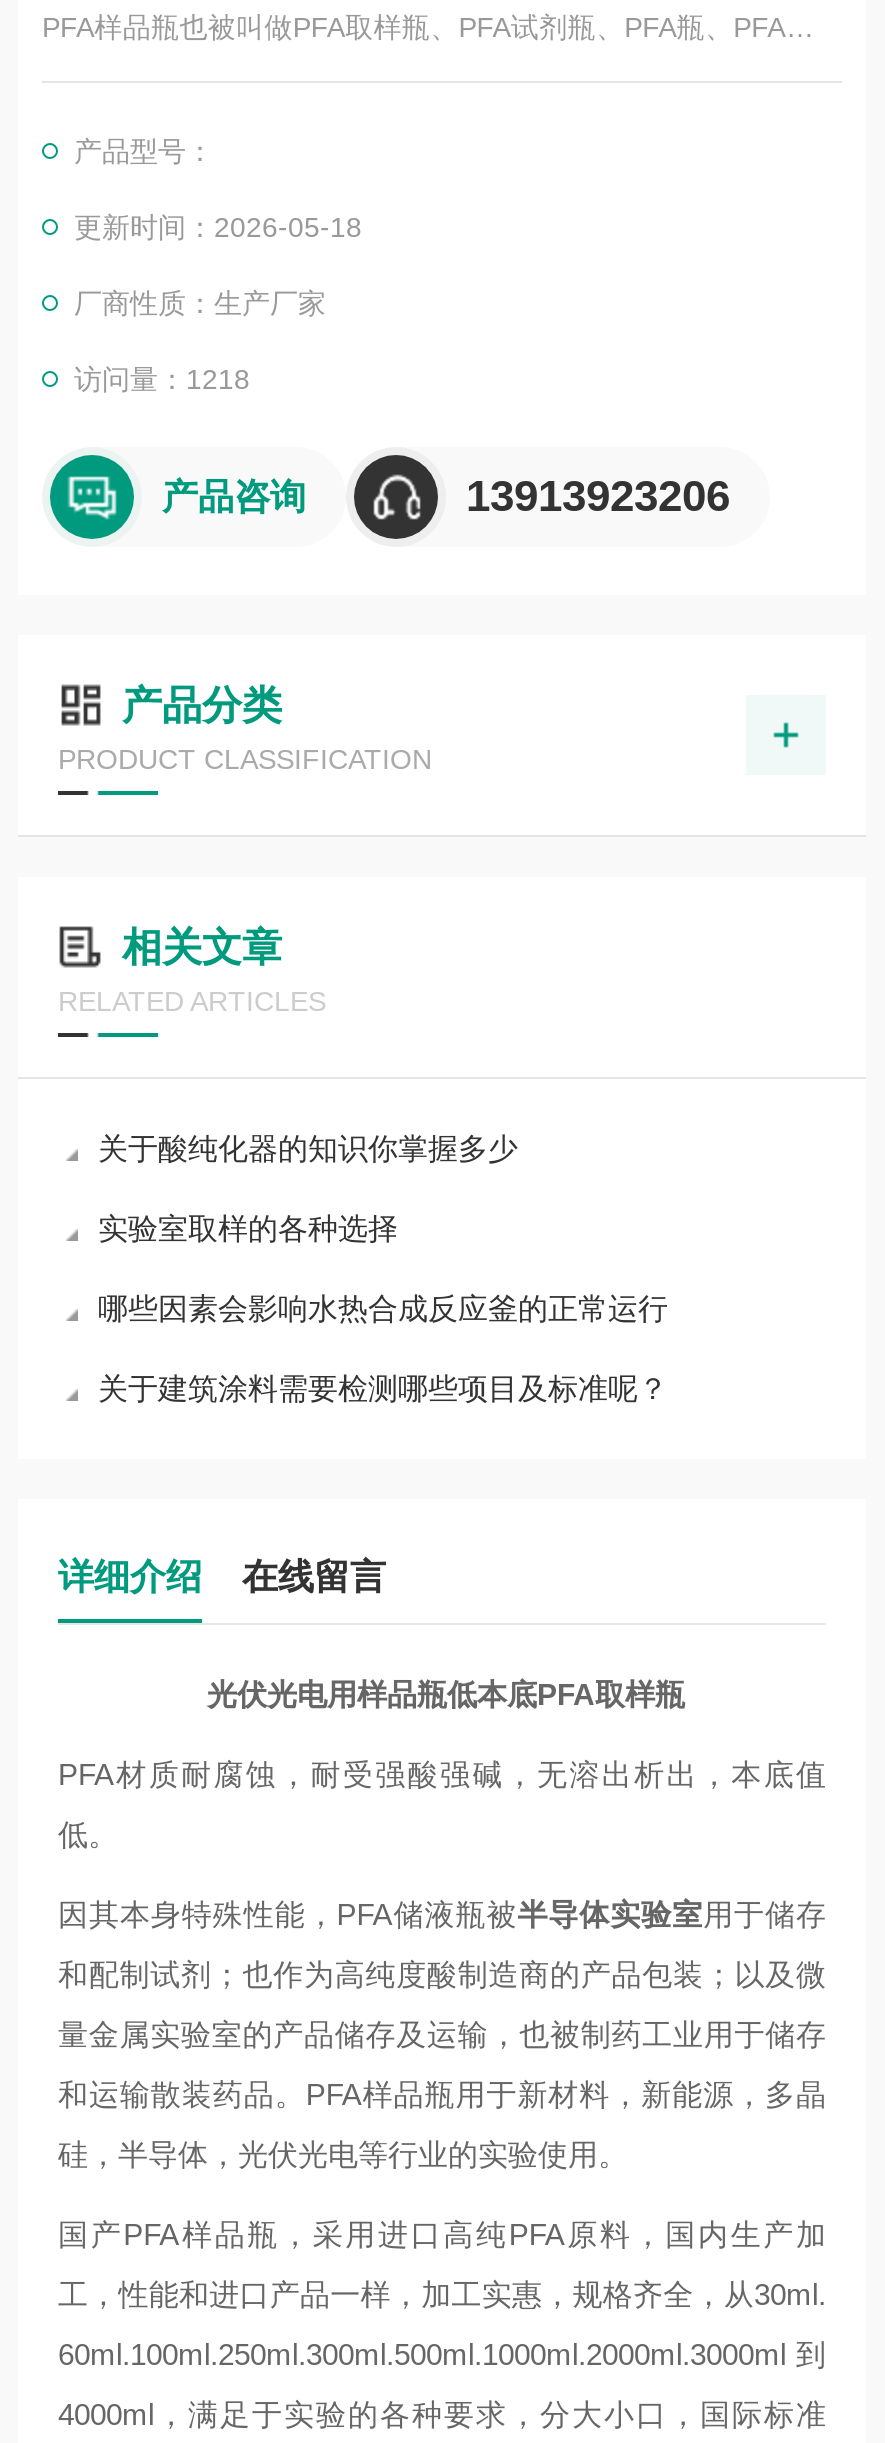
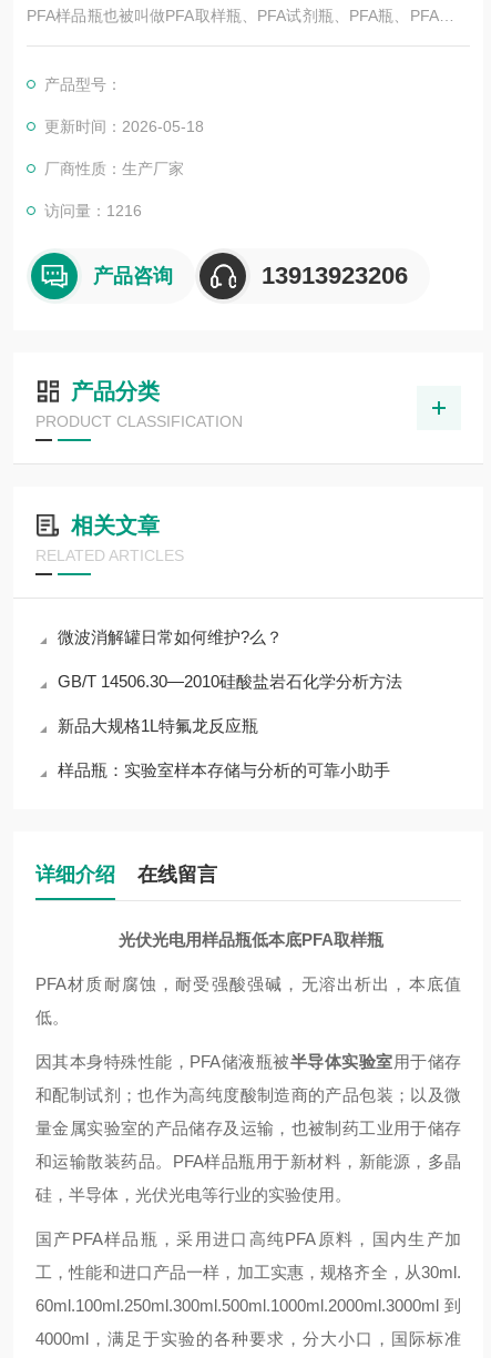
[74,363,250,395] 访问量：1218 -> [44,202,142,219] 访问量：1216
[98,1131,518,1165] 关于酸纯化器的知识你掌握多少 -> [58,627,283,646] 微波消解罐日常如何维护?么？
[98,1211,398,1245] 实验室取样的各种选择 -> [58,672,402,691] GB/T 14506.30—2010硅酸盐岩石化学分析方法
[98,1291,668,1325] 哪些因素会影响水热合成反应釜的正常运行 -> [58,716,258,735] 新品大规格1L特氟龙反应瓶
[98,1371,668,1405] 关于建筑涂料需要检测哪些项目及标准呢？ -> [58,760,390,779] 样品瓶：实验室样本存储与分析的可靠小助手

